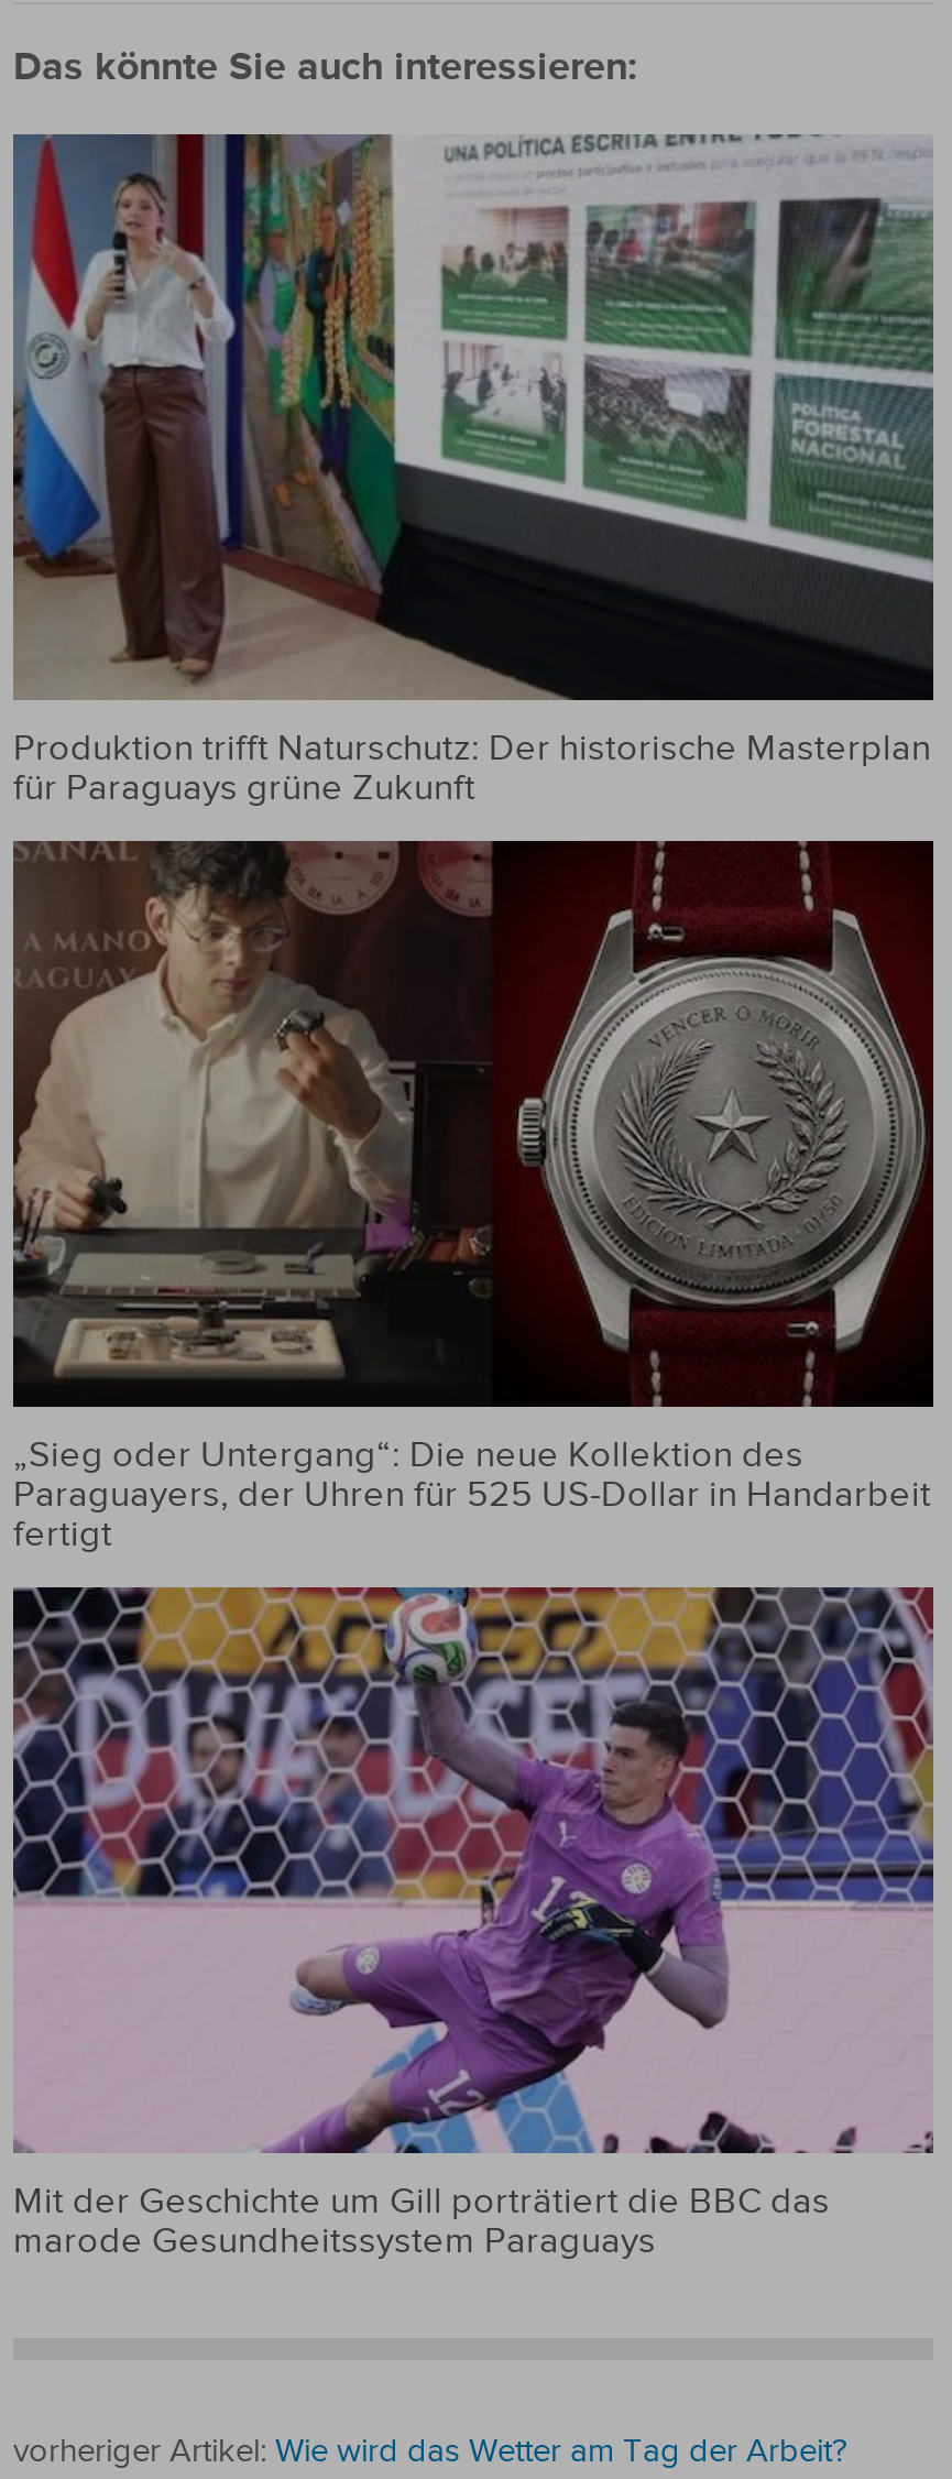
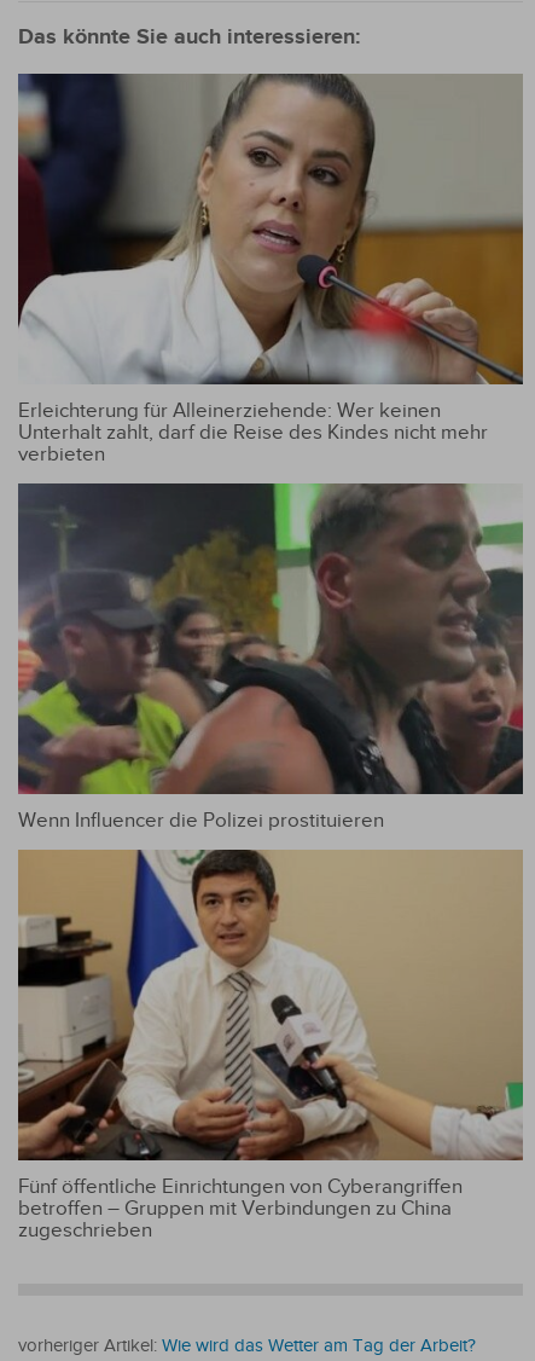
[11,132,935,811] [image] | Produktion trifft Naturschutz: Der historische Masterplan | für Paraguays grüne Zukunft -> [17,73,524,467] [image] | Erleichterung für Alleinerziehende: Wer keinen | Unterhalt zahlt, darf die Reise des Kindes nicht mehr | verbieten
[11,839,935,1557] [image] | „Sieg oder Untergang“: Die neue Kollektion des | Paraguayers, der Uhren für 525 US-Dollar in Handarbeit | fertigt -> [17,462,524,833] [image] | Wenn Influencer die Polizei prostituieren
[11,1548,935,2263] [image] | Mit der Geschichte um Gill porträtiert die BBC das | marode Gesundheitssystem Paraguays -> [17,849,524,1243] [image] | Fünf öffentliche Einrichtungen von Cyberangriffen | betroffen – Gruppen mit Verbindungen zu China | zugeschrieben

